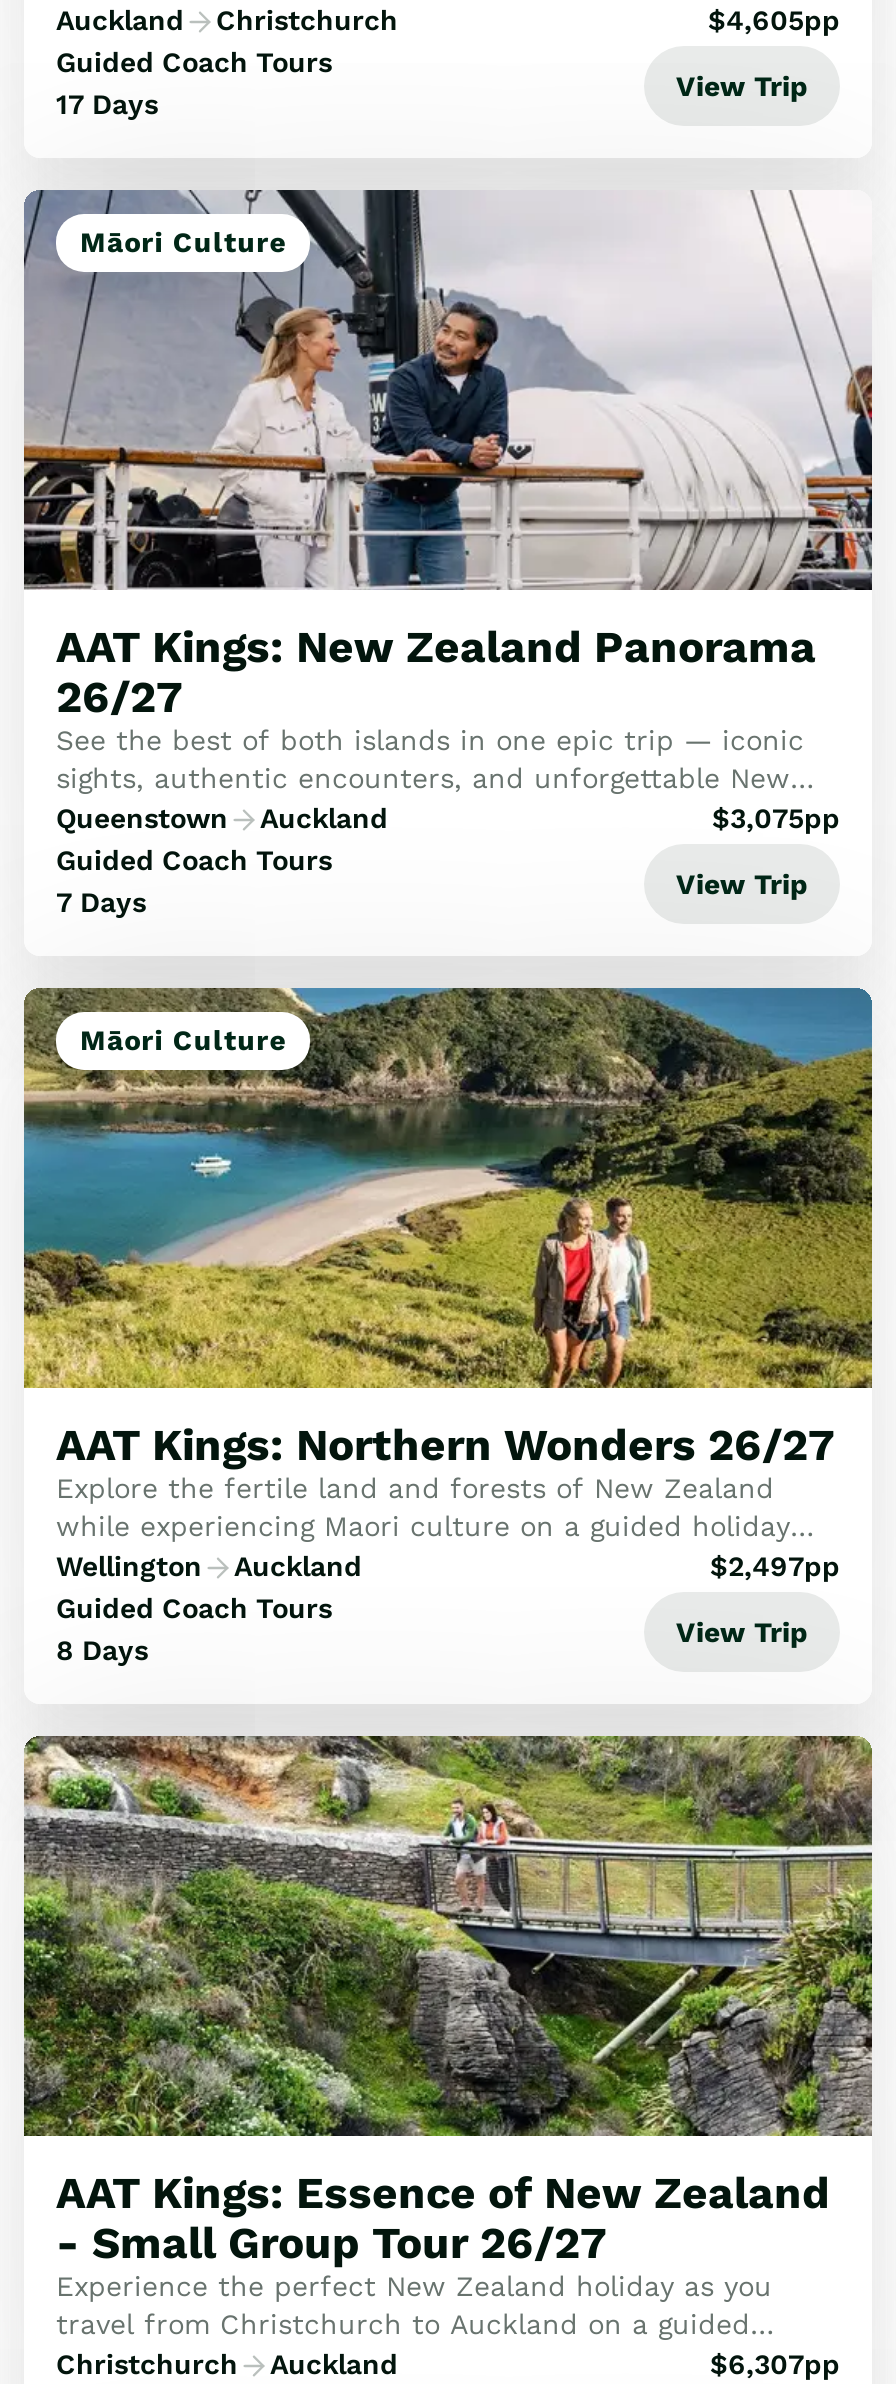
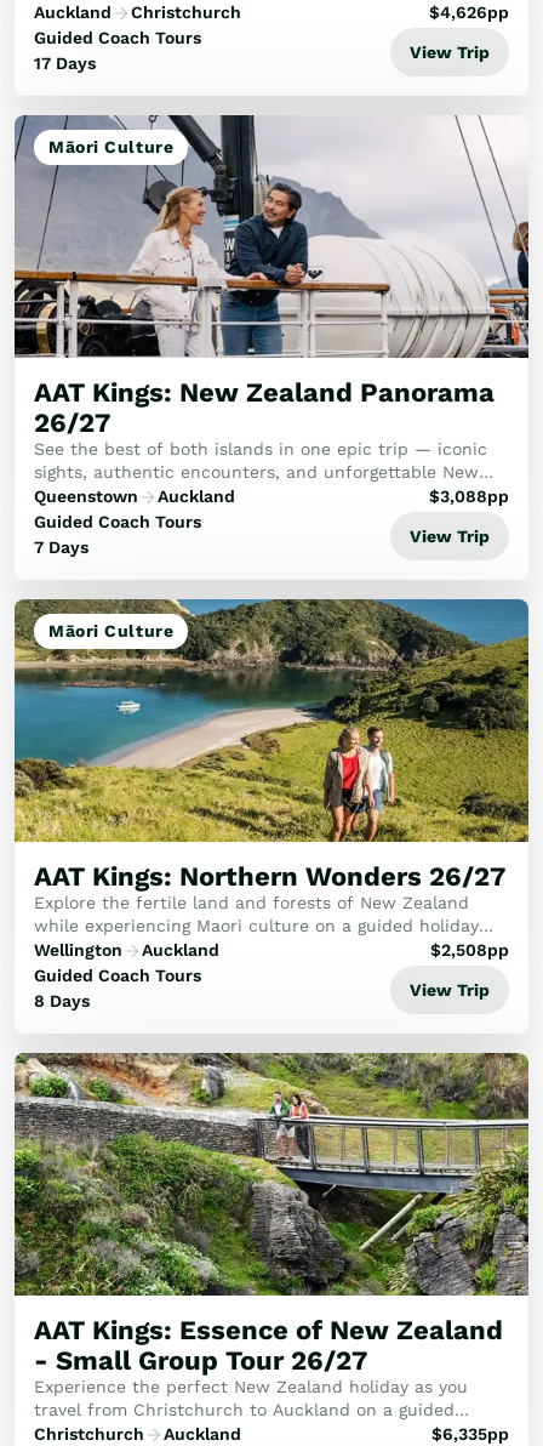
[708,4,840,36] $4,605pp -> [429,2,509,22] $4,626pp
[712,802,840,834] $3,075pp -> [429,486,509,506] $3,088pp
[710,1550,840,1582] $2,497pp -> [430,940,509,960] $2,508pp
[710,2348,840,2380] $6,307pp -> [431,1424,509,1444] $6,335pp

